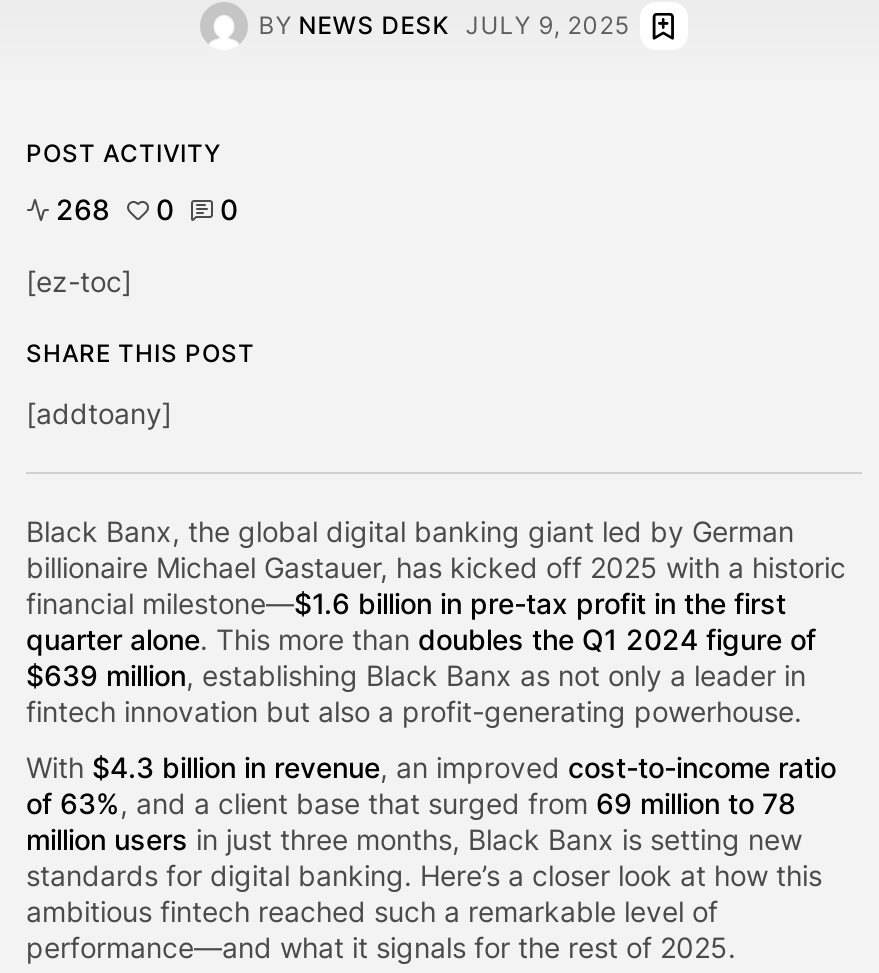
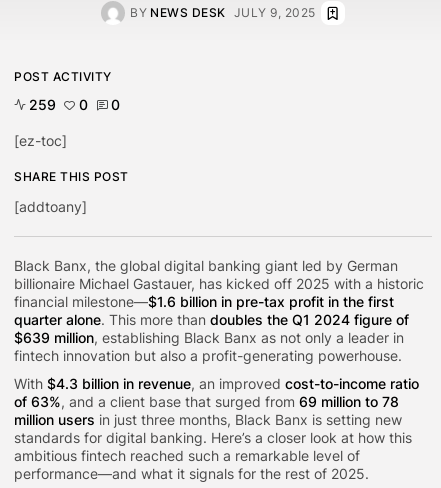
[56,191,238,225] 268 0 0 -> [29,95,120,112] 259 0 0

